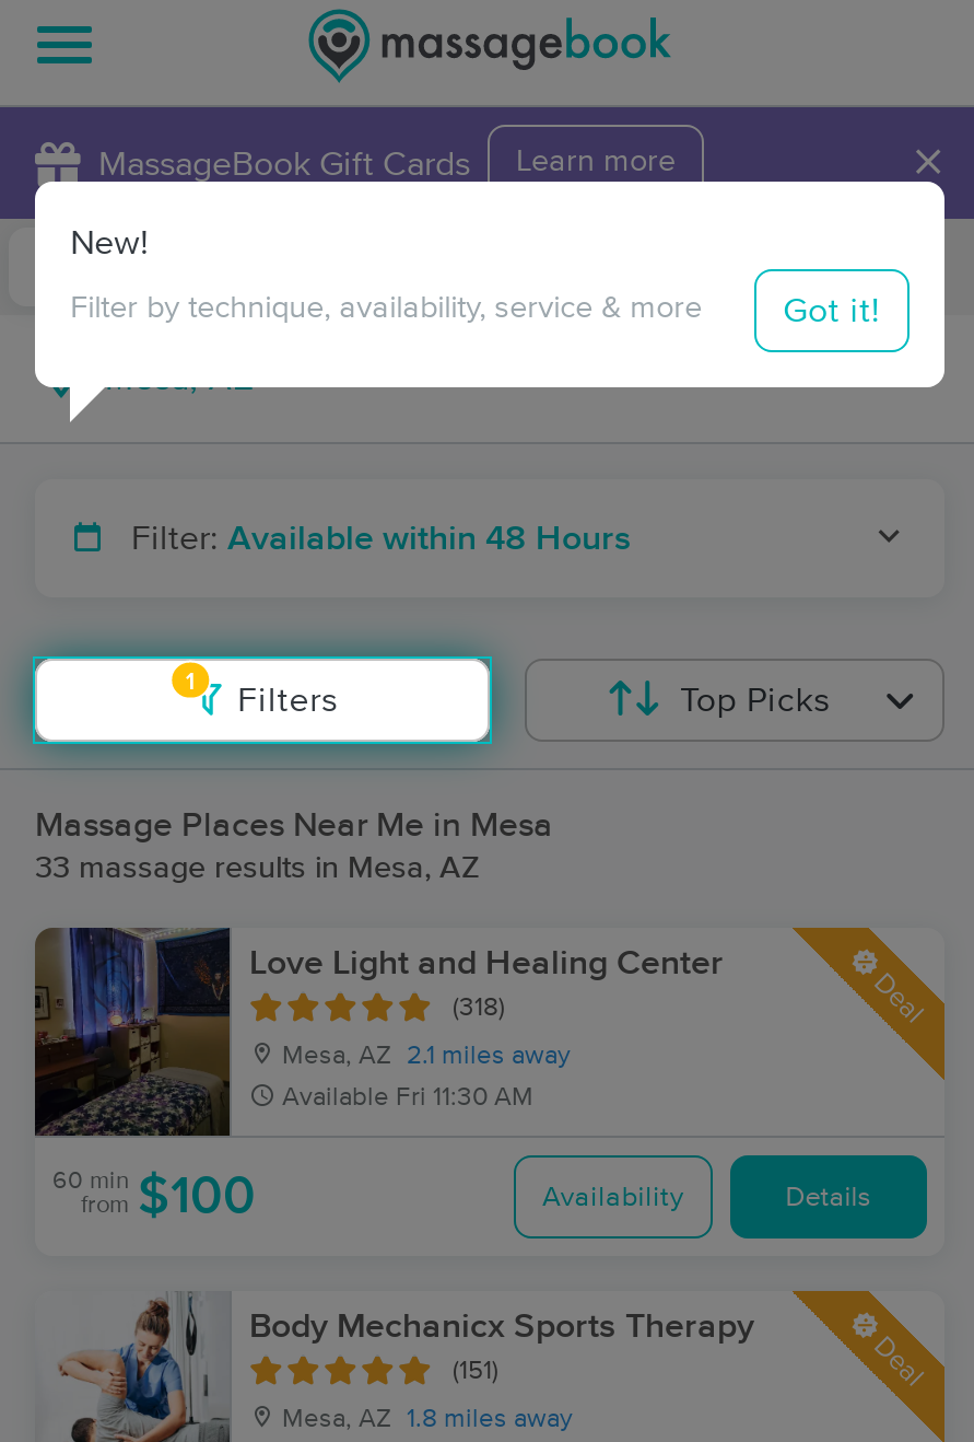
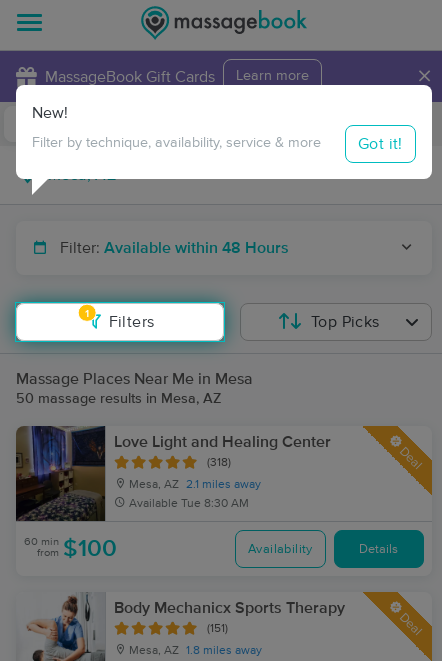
[35,853,479,884] 33 massage results in Mesa, AZ -> [16,392,221,406] 50 massage results in Mesa, AZ
[282,1085,533,1112] Available Fri 11:30 AM -> [129,498,249,510] Available Tue 8:30 AM

